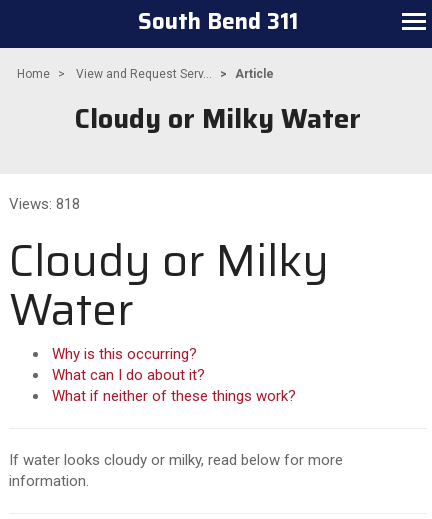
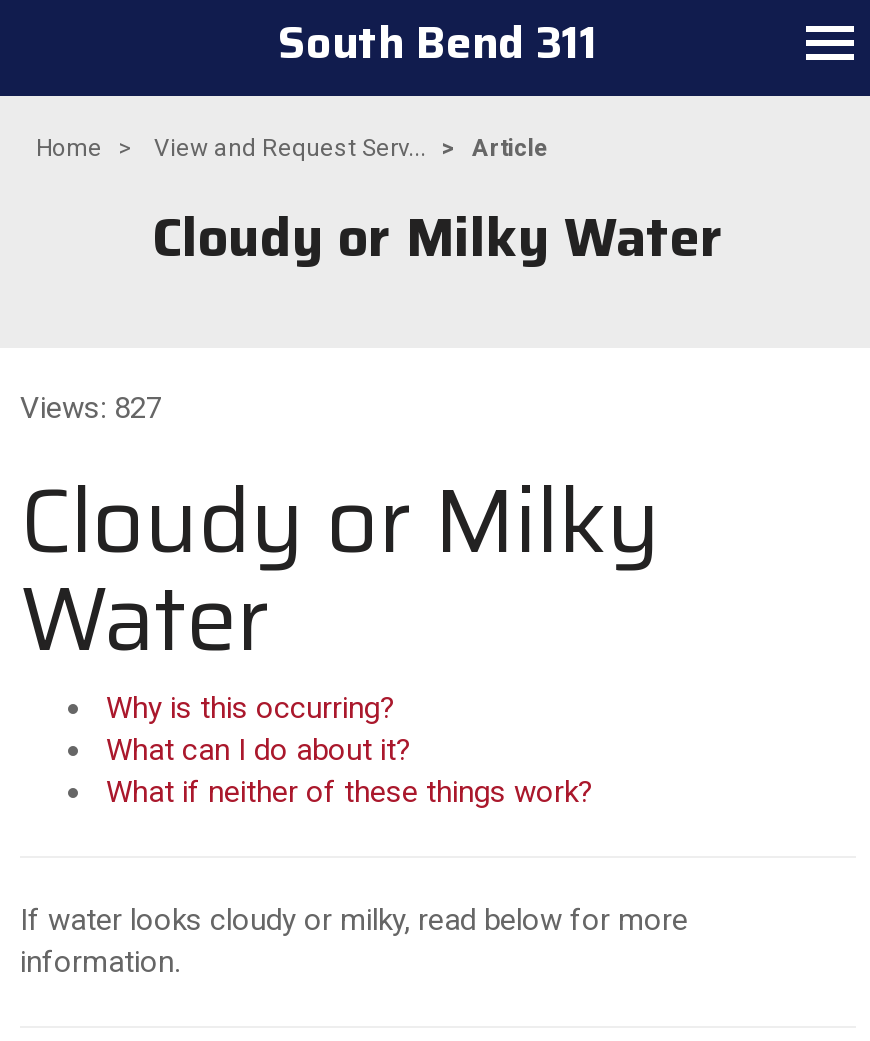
[9,194,80,212] Views: 818 -> [20,389,162,425] Views: 827

